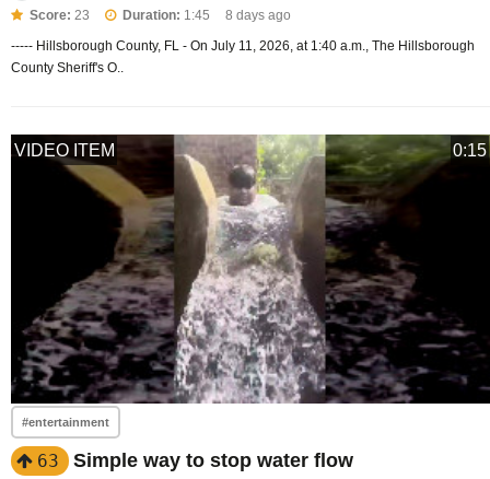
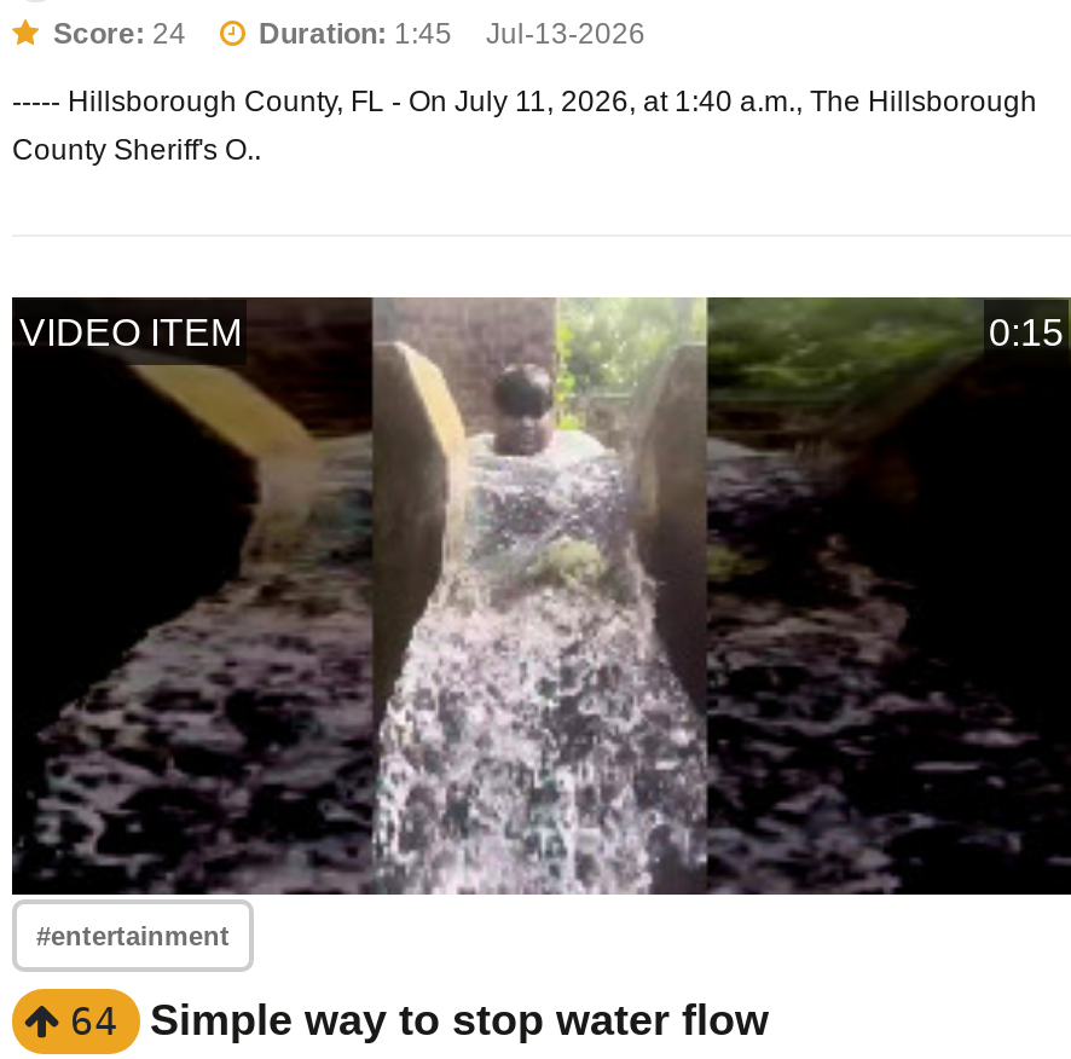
[30,8,90,23] Score: 23 -> [53,17,186,51] Score: 24
[122,8,291,23] Duration: 1:45 8 days ago -> [259,17,646,51] Duration: 1:45 Jul-13-2026
[37,450,353,472] 63 Simple way to stop water flow -> [70,995,769,1043] 64 Simple way to stop water flow

